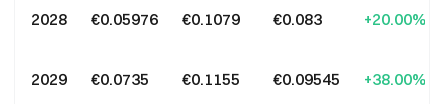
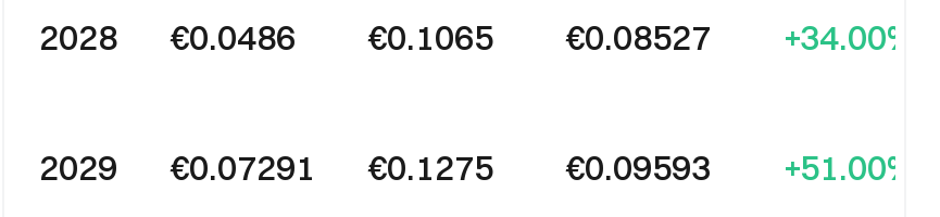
[91,9,158,29] €0.05976 -> [170,15,296,59] €0.0486
[182,9,240,29] €0.1079 -> [367,15,493,59] €0.1065
[273,9,322,29] €0.083 -> [565,15,711,59] €0.08527
[364,9,426,29] +20.00% -> [782,15,917,59] +34.00%
[91,69,149,89] €0.0735 -> [170,145,315,189] €0.07291
[182,69,240,89] €0.1155 -> [367,145,493,189] €0.1275
[273,69,340,89] €0.09545 -> [565,145,711,189] €0.09593
[364,69,426,89] +38.00% -> [782,145,917,189] +51.00%

